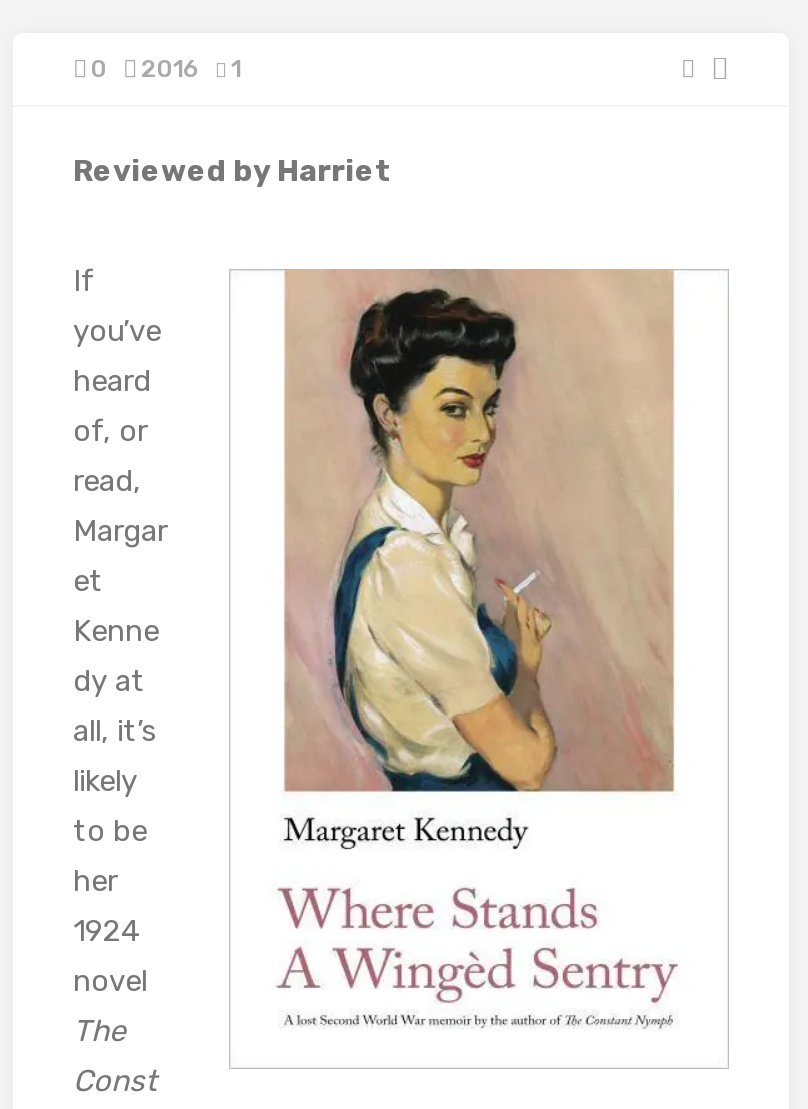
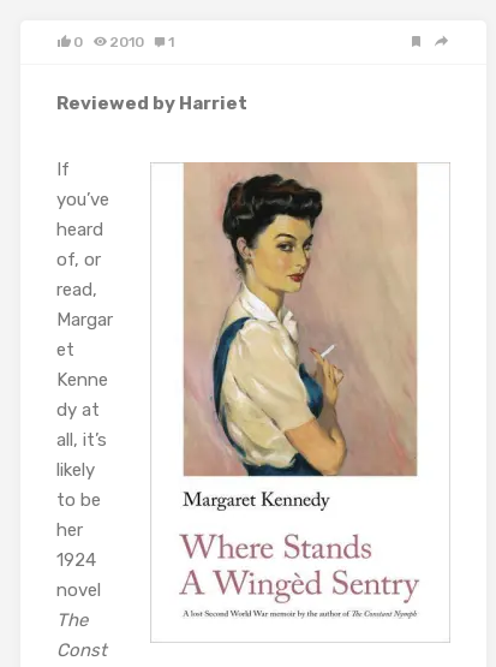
[91,55,241,83] 0 2016 1 -> [73,34,174,51] 0 2010 1

